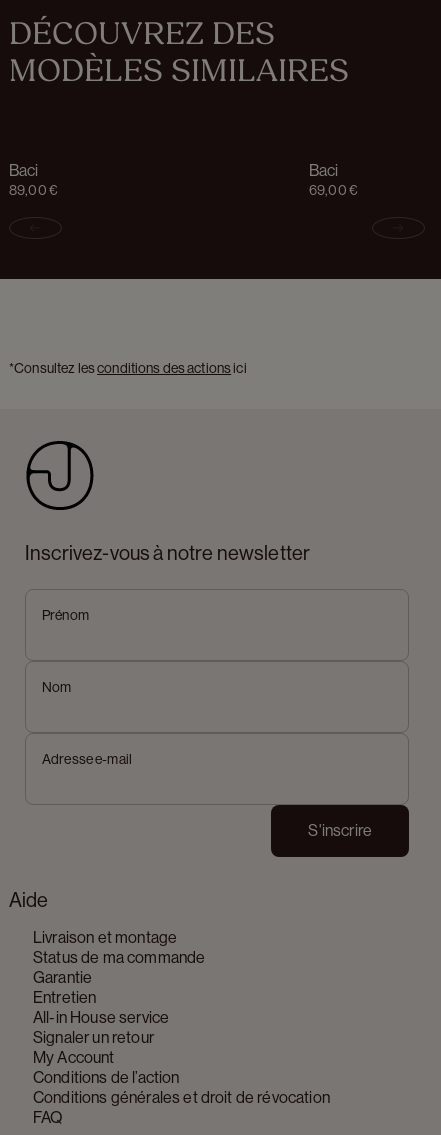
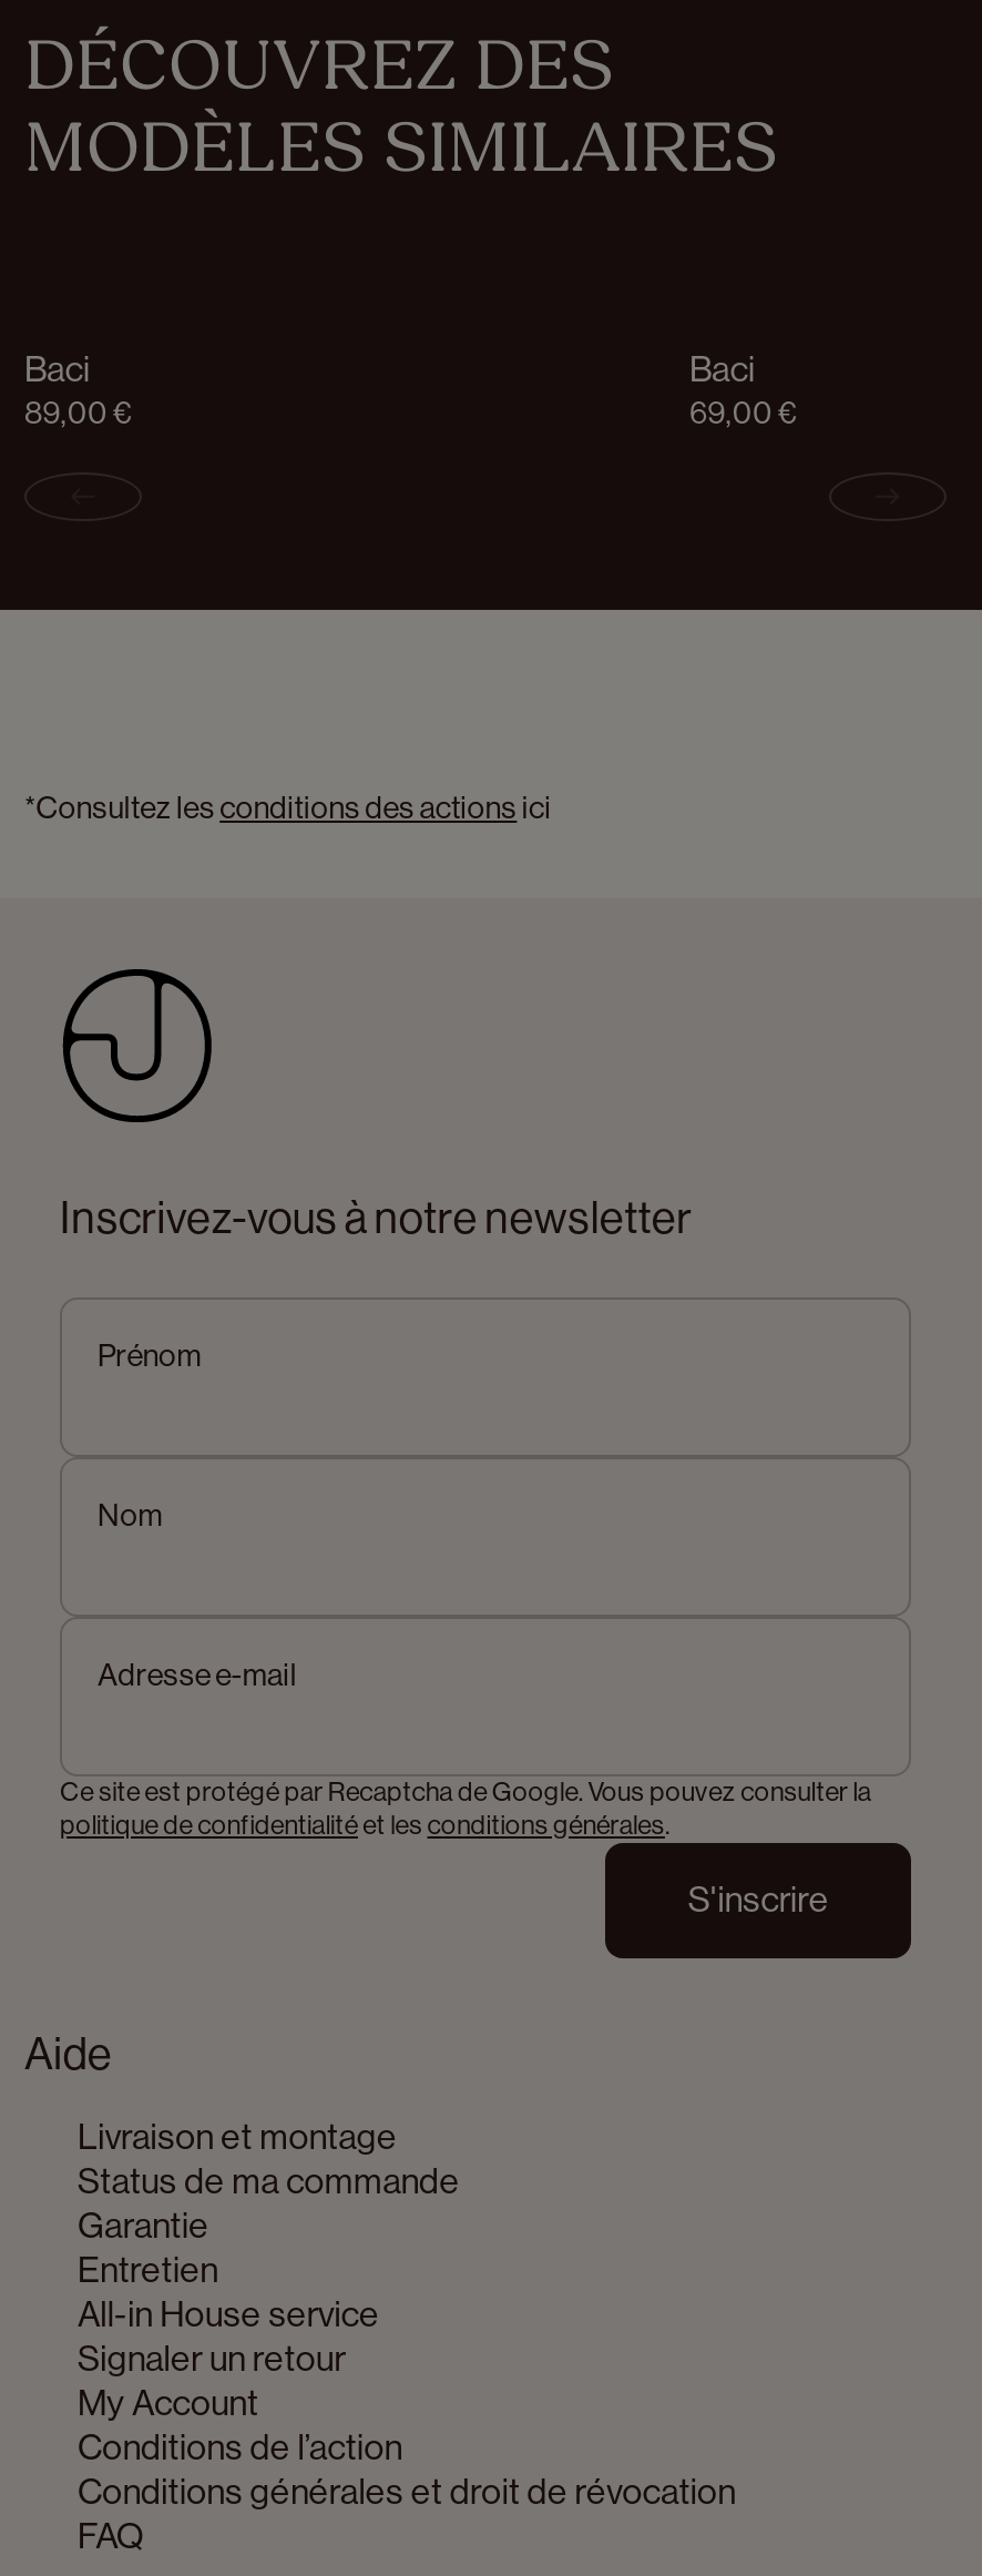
none -> [60,1776,871,1840] Ce site est protégé par Recaptcha de Google. Vous pouvez consulter la | politique de confidentialité et les conditions générales.

